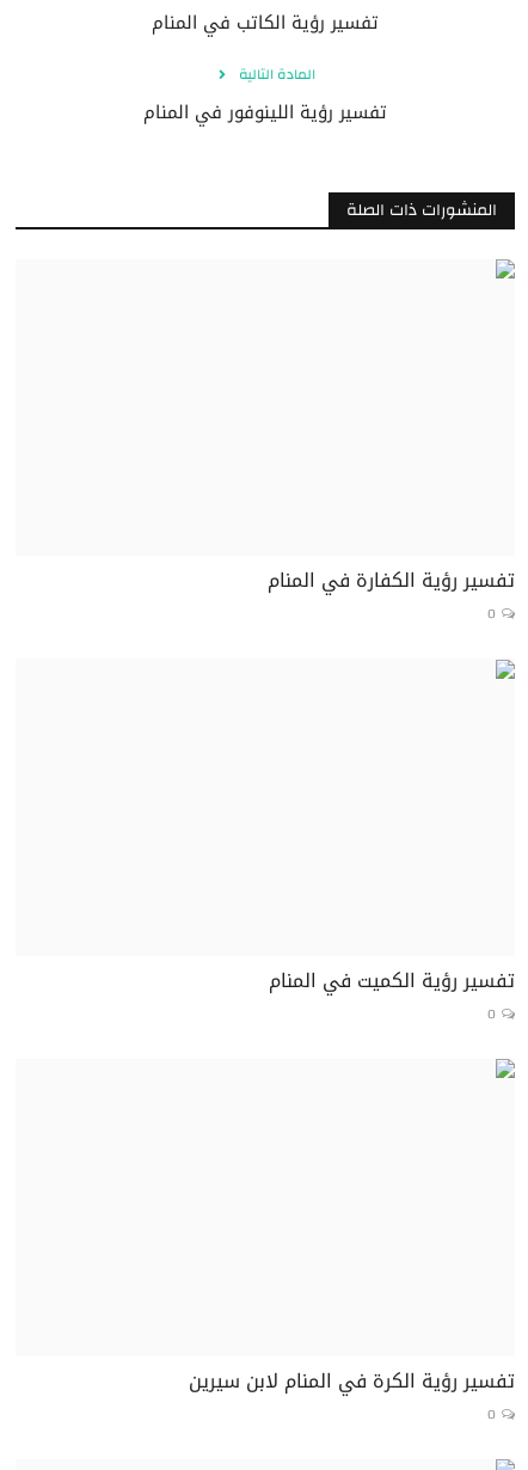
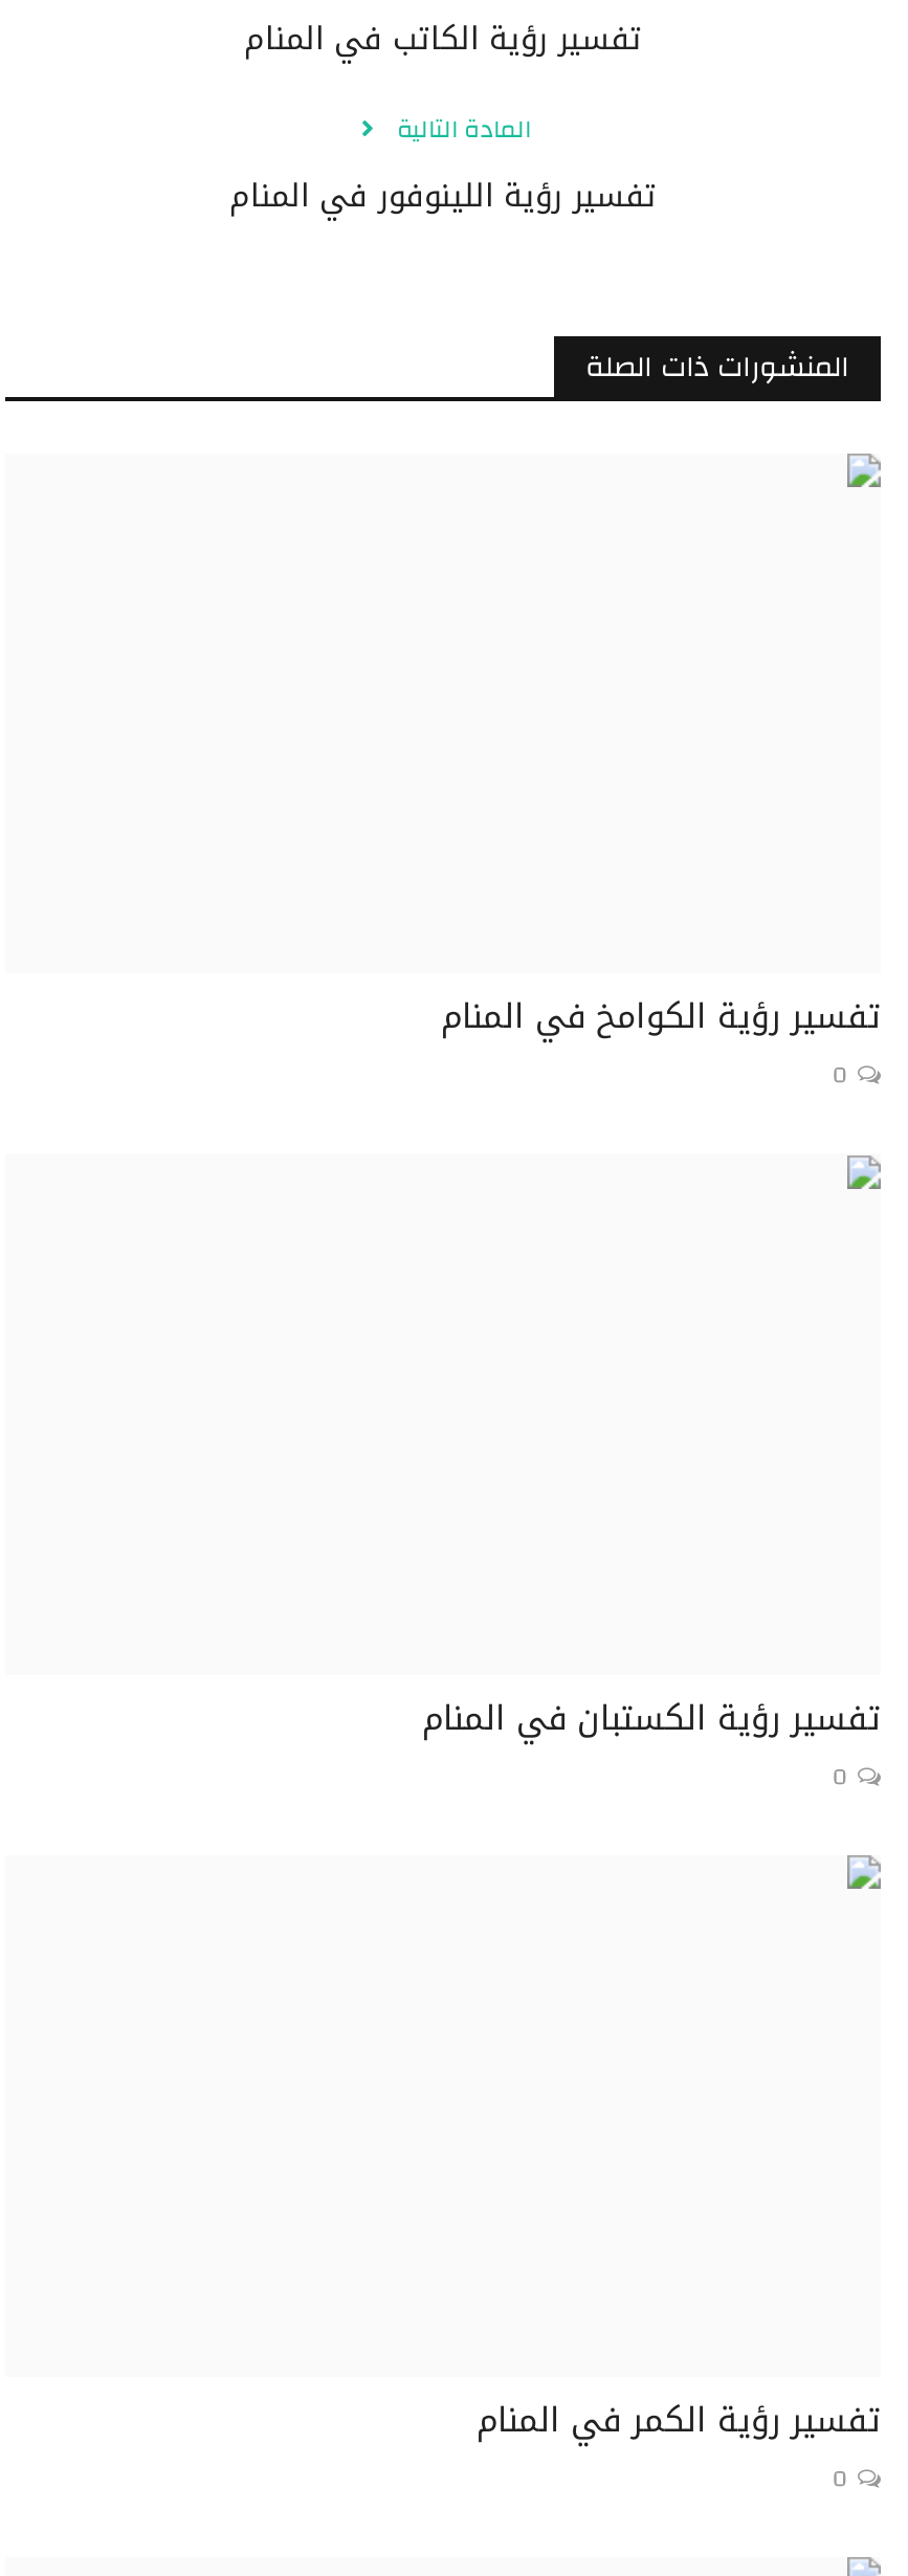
[268,562,515,599] تفسير رؤية الكفارة في المنام -> [441,985,881,1049] تفسير رؤية الكوامخ في المنام
[269,962,515,999] تفسير رؤية الكميت في المنام -> [422,1686,881,1751] تفسير رؤية الكستبان في المنام
[189,1362,515,1399] تفسير رؤية الكرة في المنام لابن سيرين -> [477,2387,881,2452] تفسير رؤية الكمر في المنام

